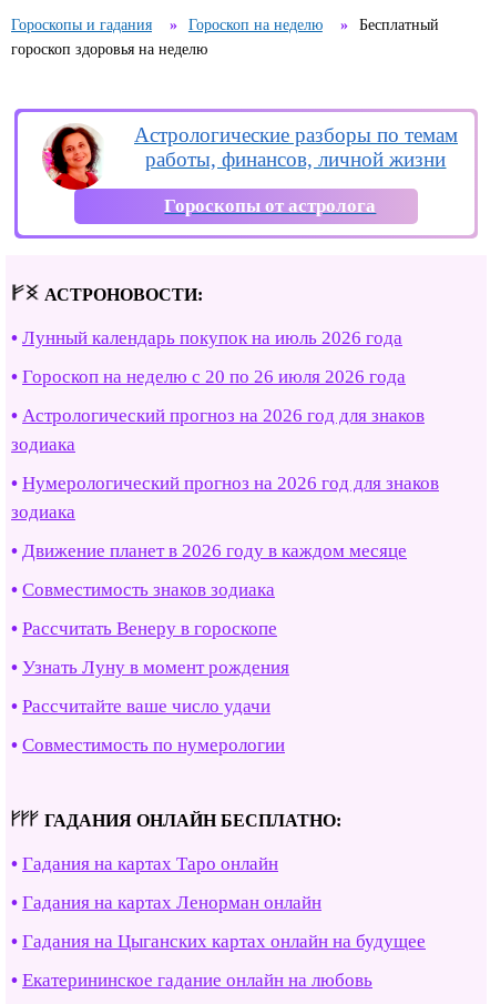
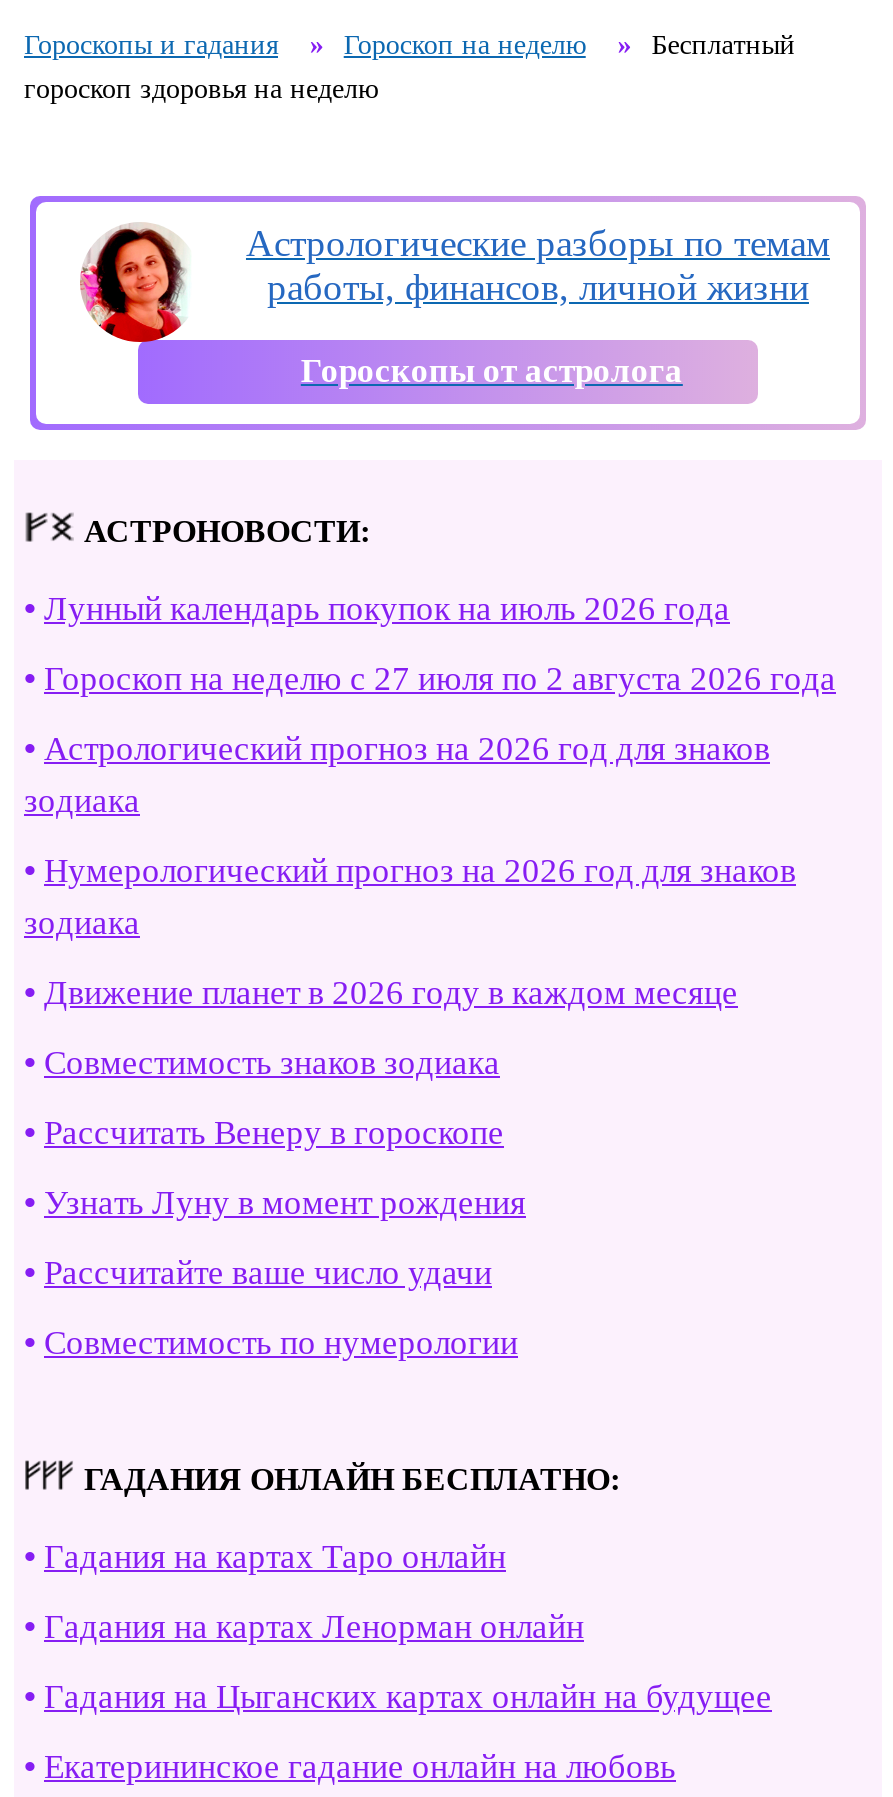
[22,366,406,387] Гороскоп на неделю с 20 по 26 июля 2026 года -> [44,660,836,698] Гороскоп на неделю с 27 июля по 2 августа 2026 года

